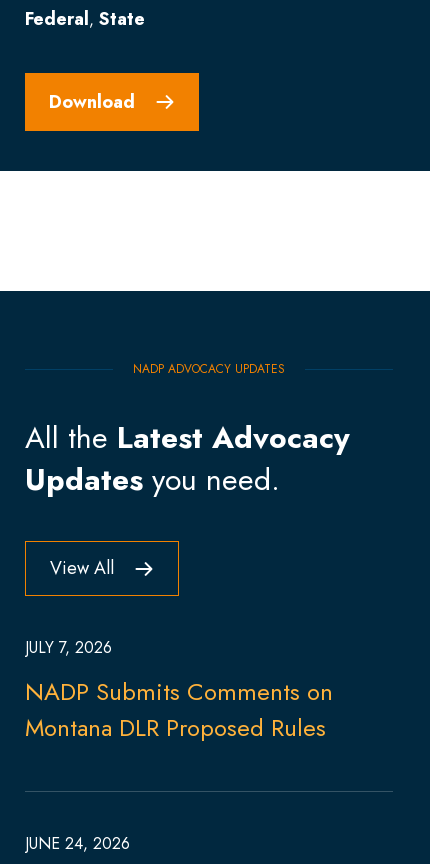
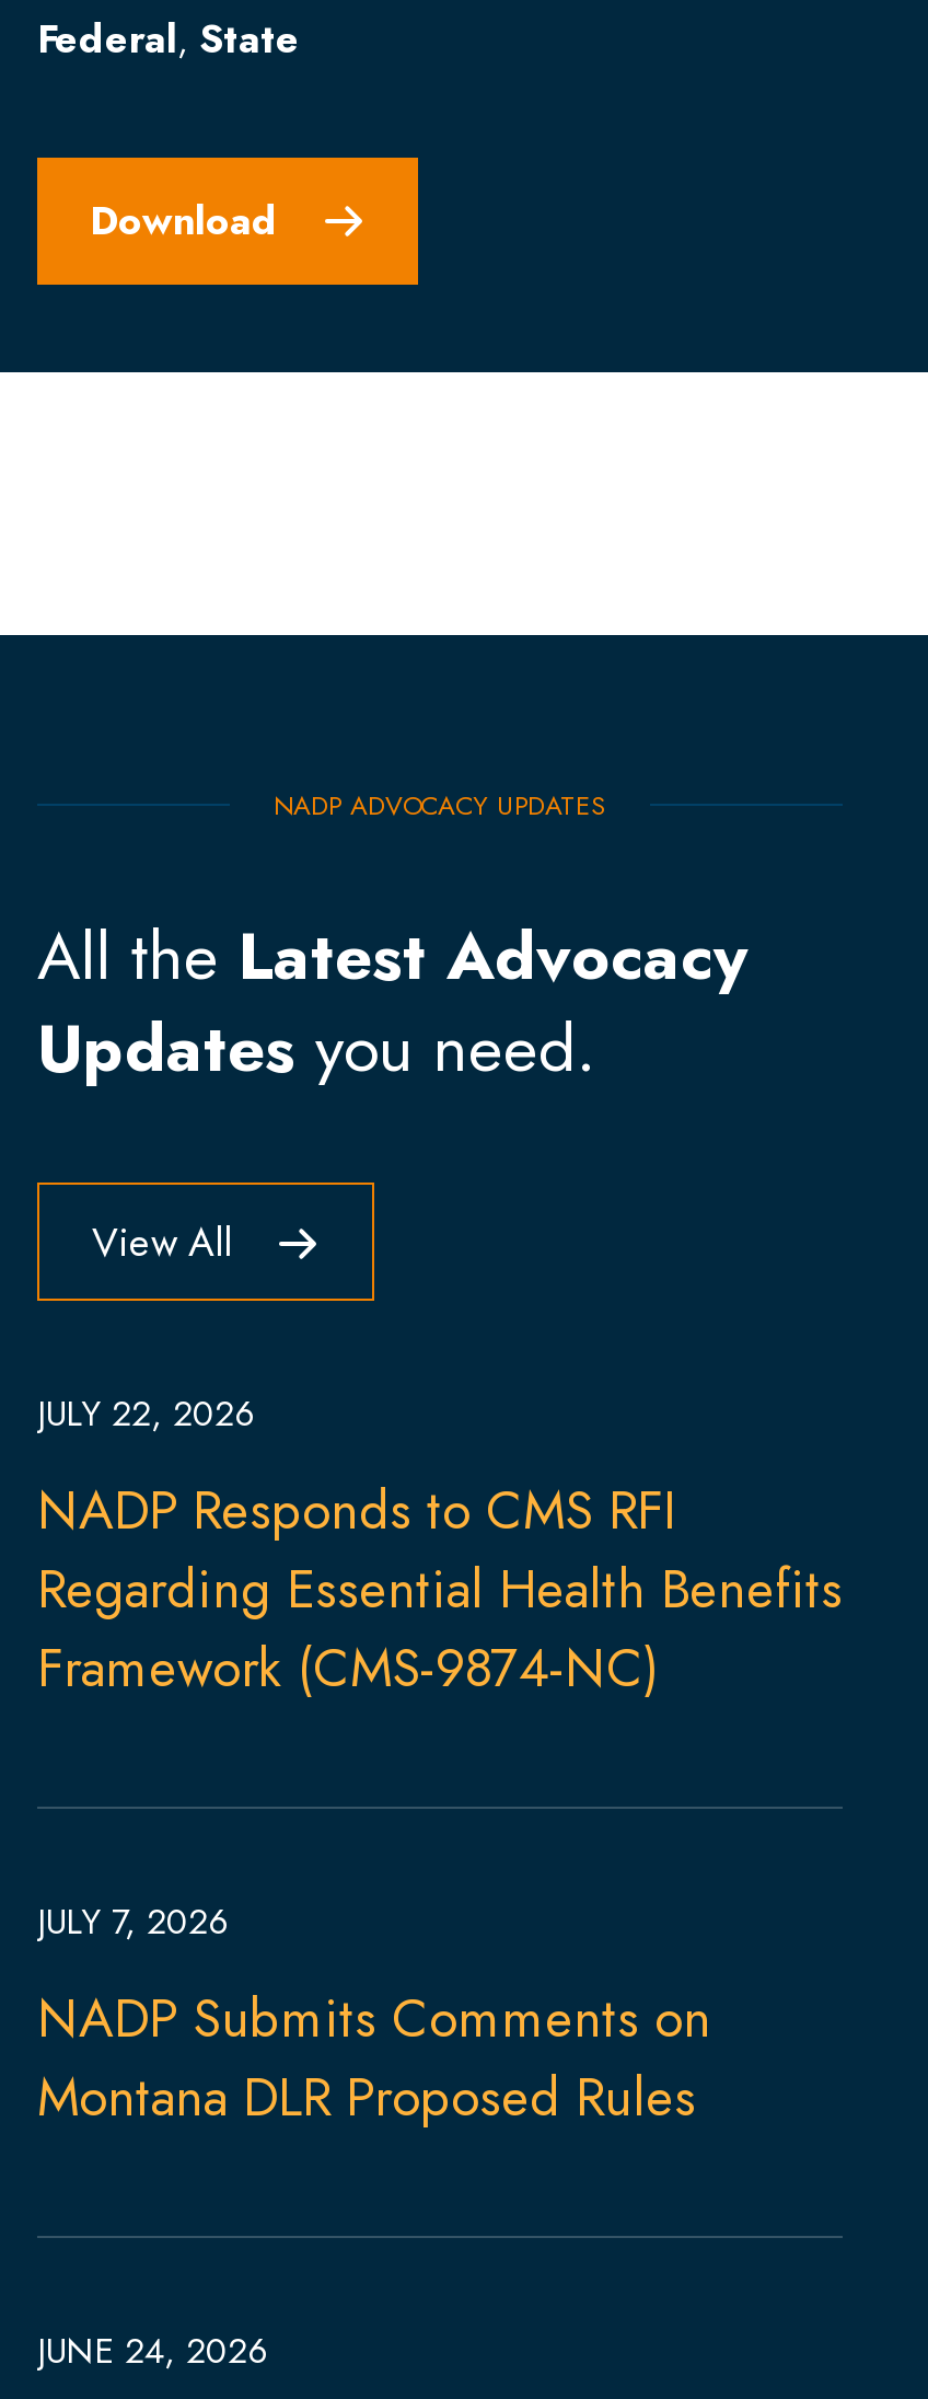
none -> [37,1389,843,1706] JULY 22, 2026 | NADP Responds to CMS RFI | Regarding Essential Health Benefits | Framework (CMS-9874-NC)

